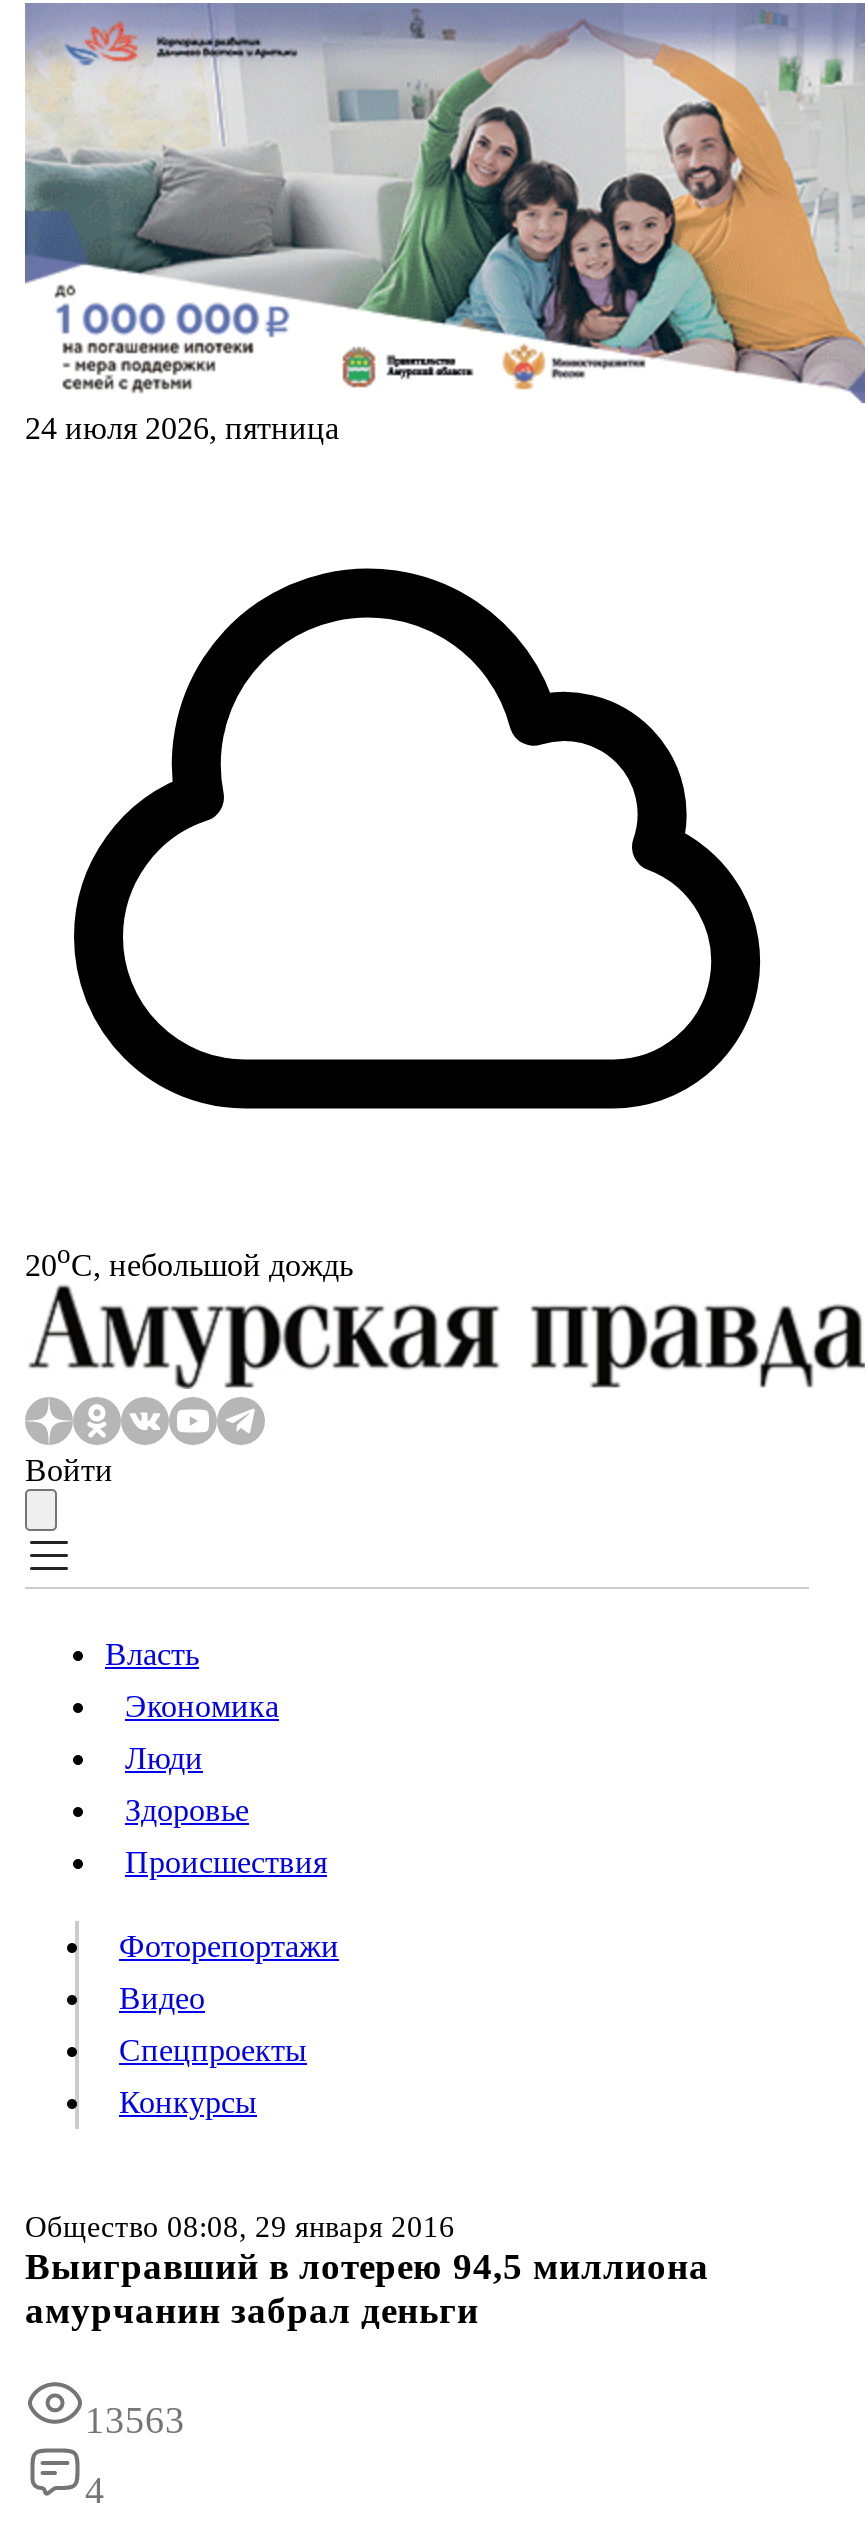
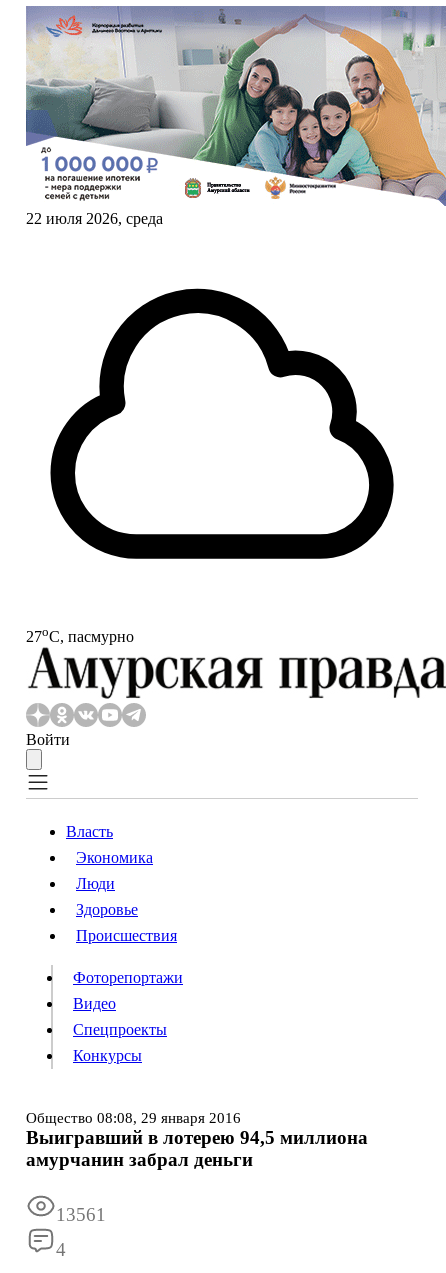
[25,411,339,445] 24 июля 2026, пятница -> [26,210,163,227] 22 июля 2026, среда
[25,1239,353,1282] 20oС, небольшой дождь -> [26,624,134,645] 27oС, пасмурно
[85,2400,185,2442] 13563 -> [56,1204,106,1225] 13561

